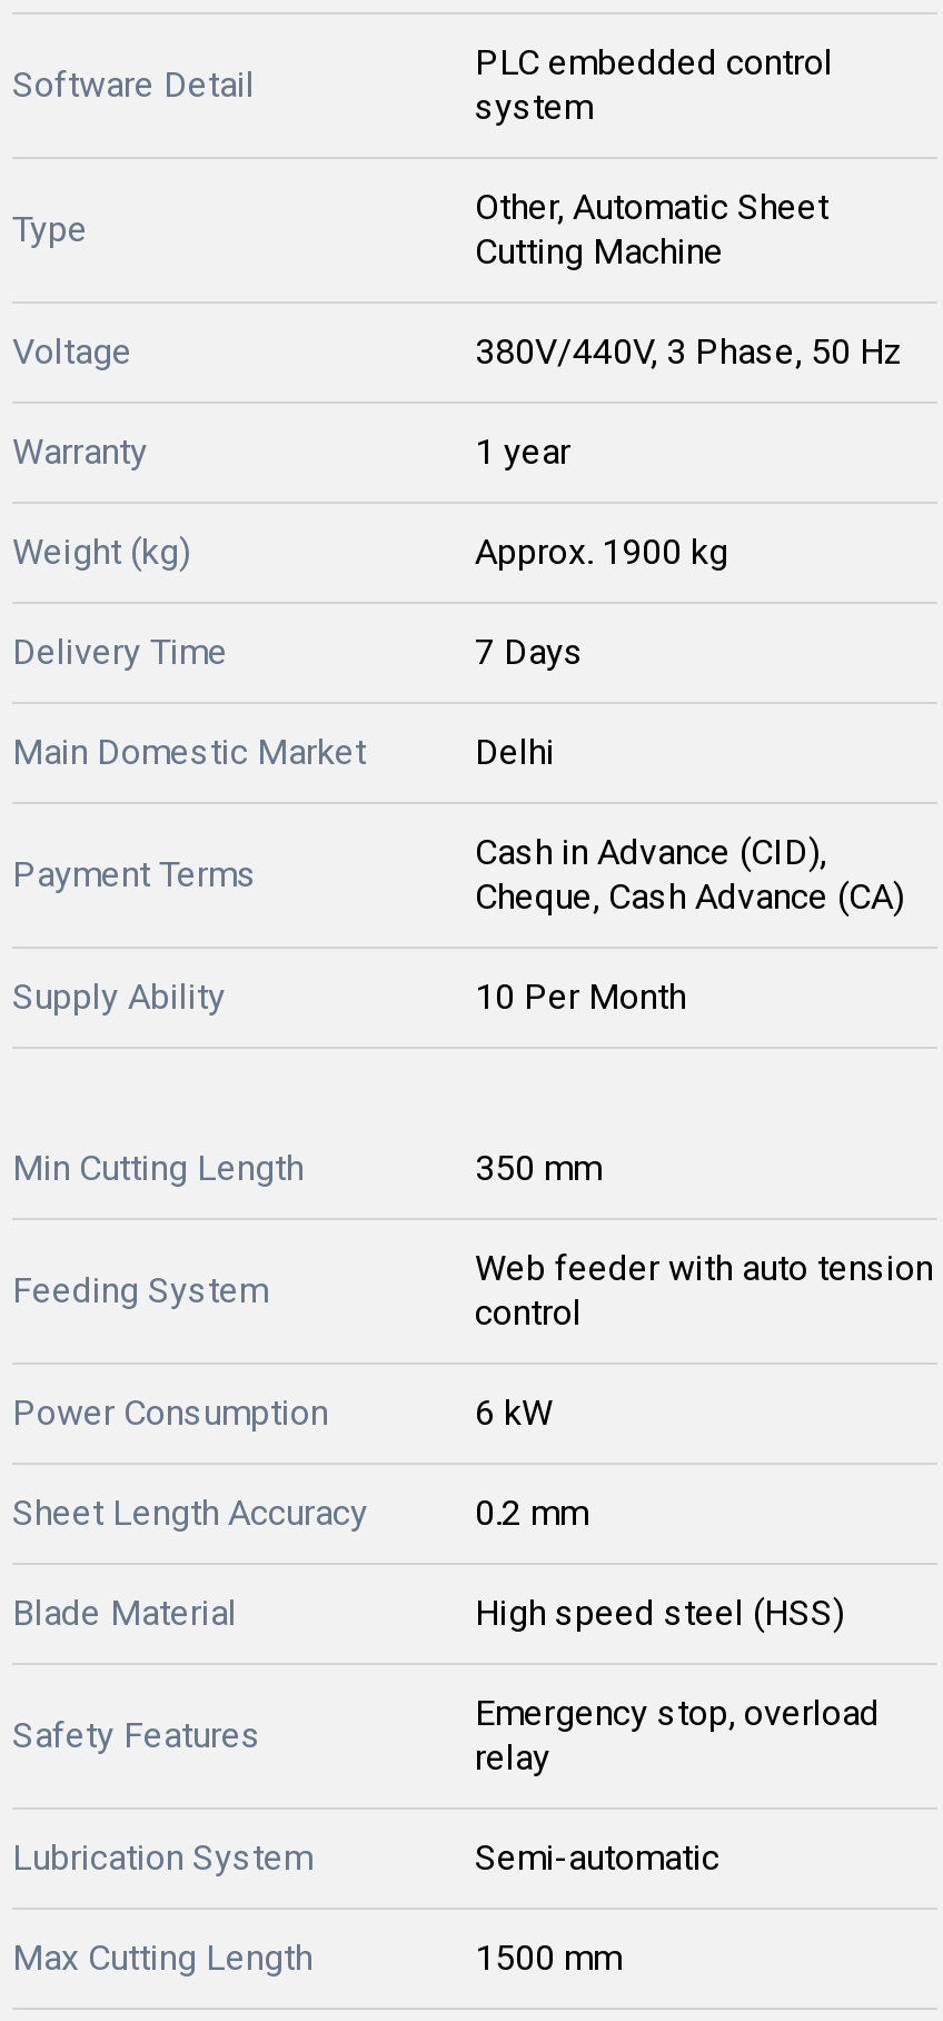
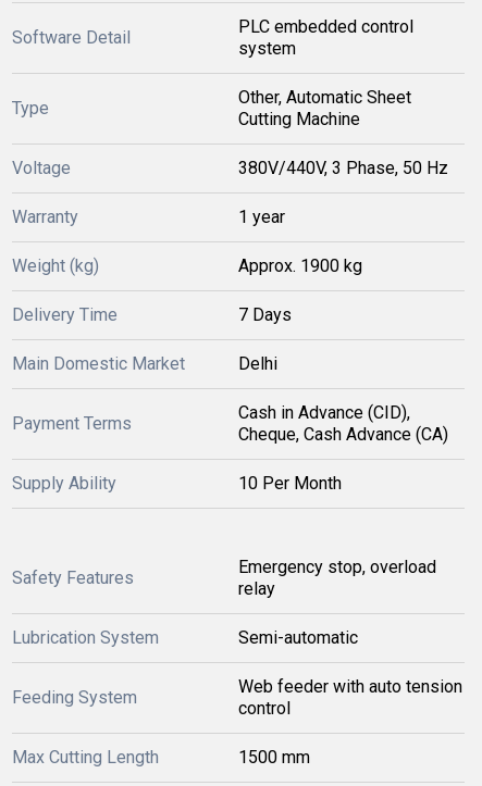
[12,1147,602,1189] Min Cutting Length | 350 mm -> none
moved [475,1247,933,1334] -> [238,676,462,719]: Web feeder with auto tension | control
moved [12,1269,268,1311] -> [12,687,137,708]: Feeding System
[12,1391,844,1634] Power Consumption | 6 kW | Sheet Length Accuracy | 0.2 mm | Blade Material | High speed steel (HSS) -> none
moved [12,1692,880,1879] -> [12,557,436,648]: Safety Features | Emergency stop, overload | relay | Lubrication System | Semi-automatic

